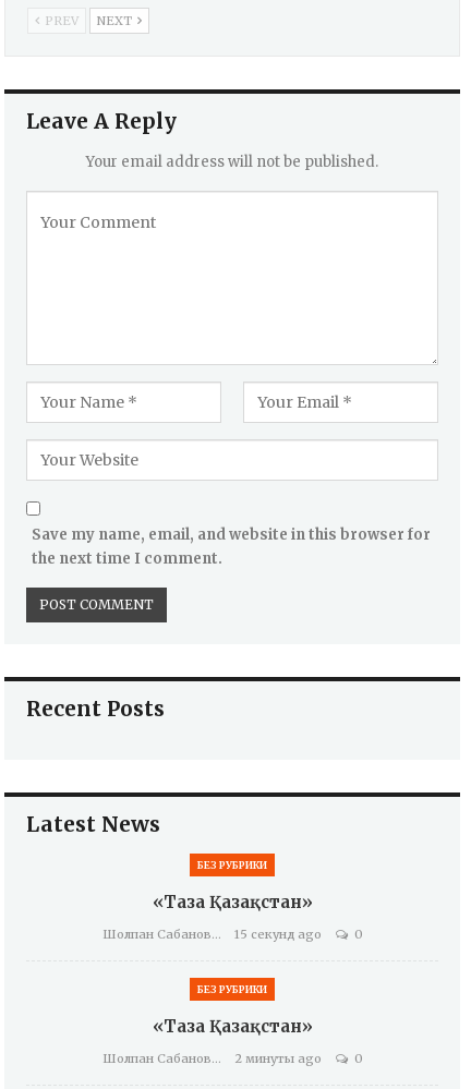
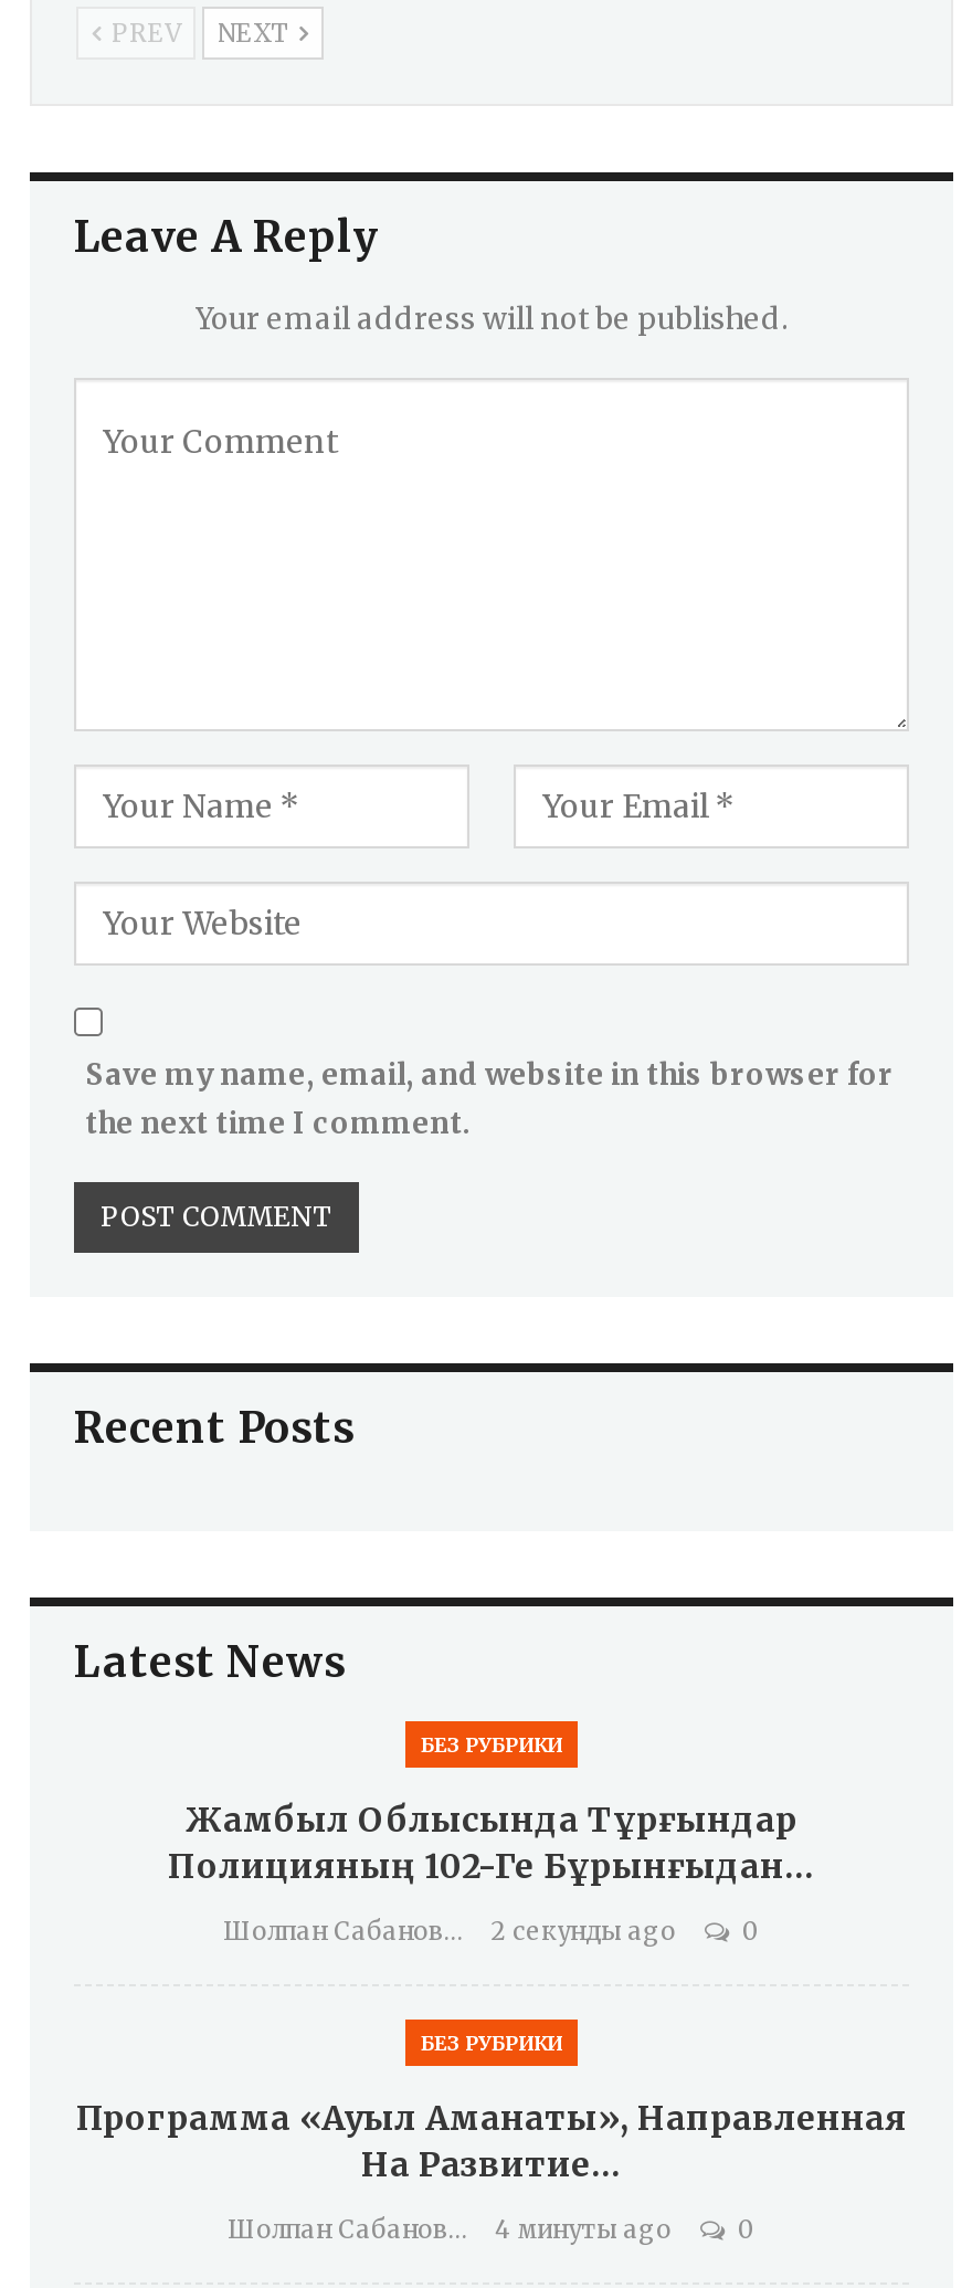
[152,892,312,913] «Таза Қазақстан» -> [168,1799,815,1888] Жамбыл Облысында Тұрғындар | Полицияның 102-Ге Бұрынғыдан…
[234,927,321,942] 15 секунд ago -> [490,1917,676,1948] 2 секунды ago
[152,1016,312,1037] «Таза Қазақстан» -> [76,2098,907,2186] Программа «Ауыл Аманаты», Направленная | На Развитие…
[234,1051,321,1067] 2 минуты ago -> [495,2215,672,2246] 4 минуты ago

